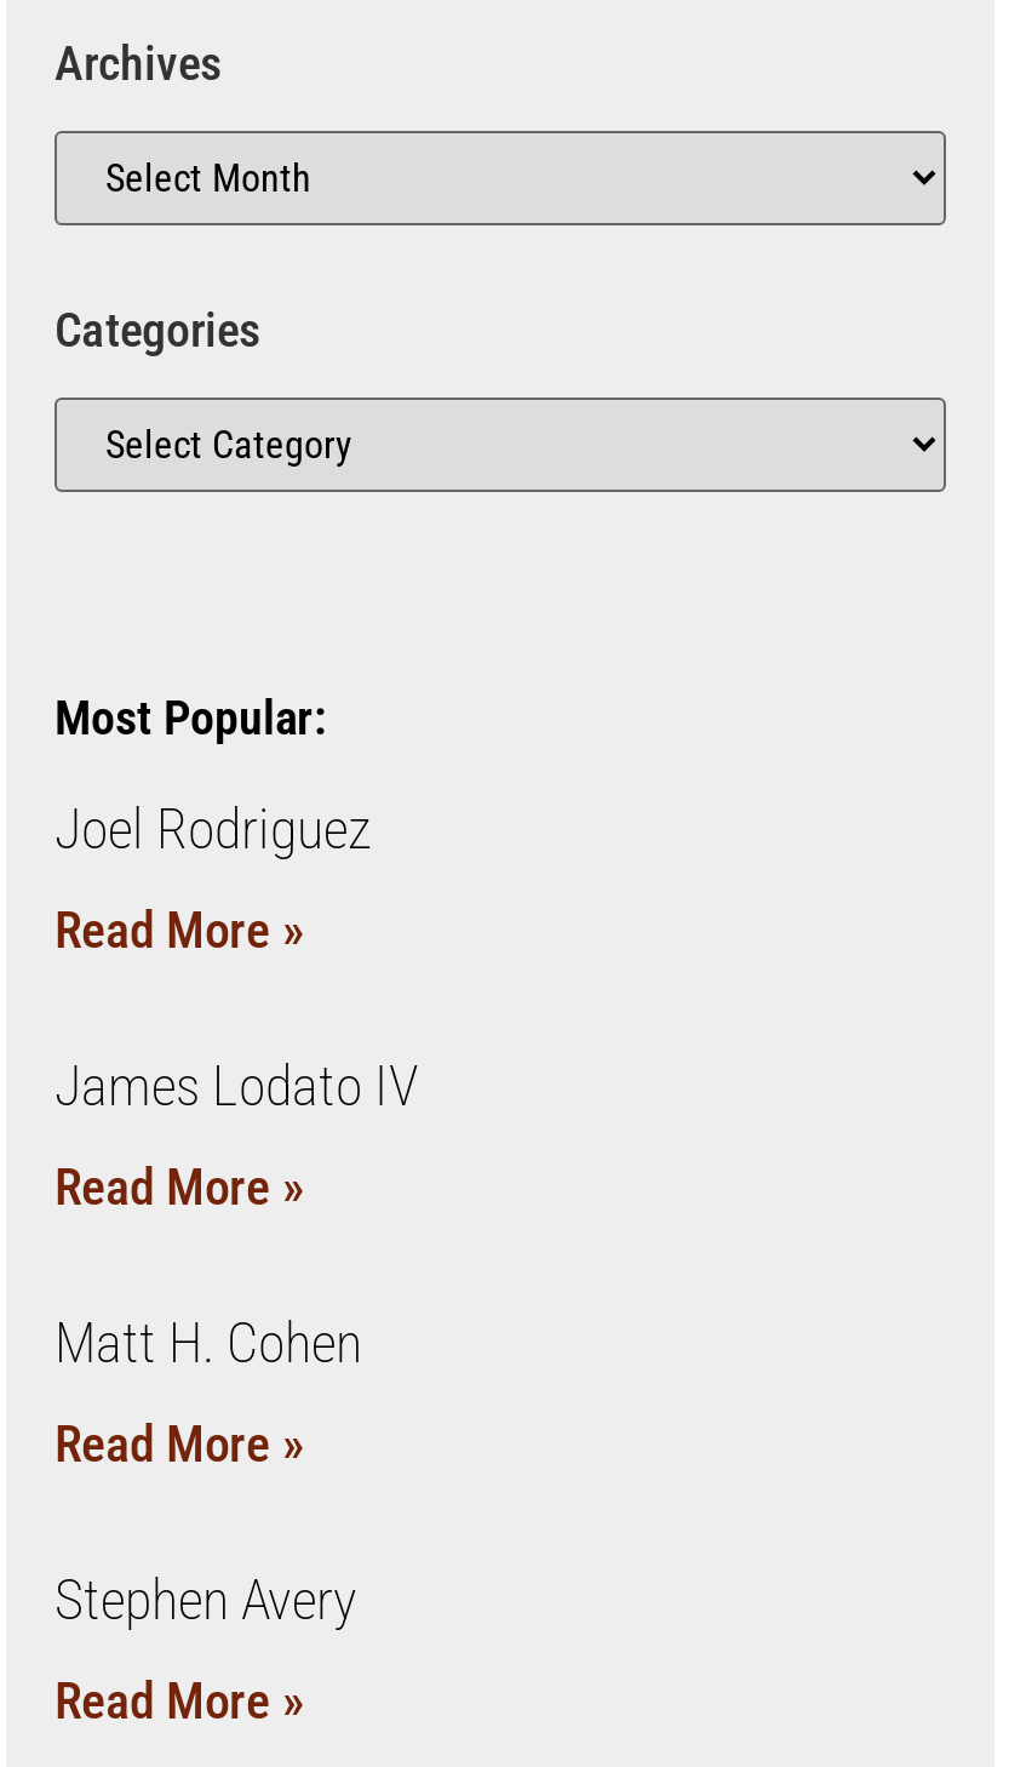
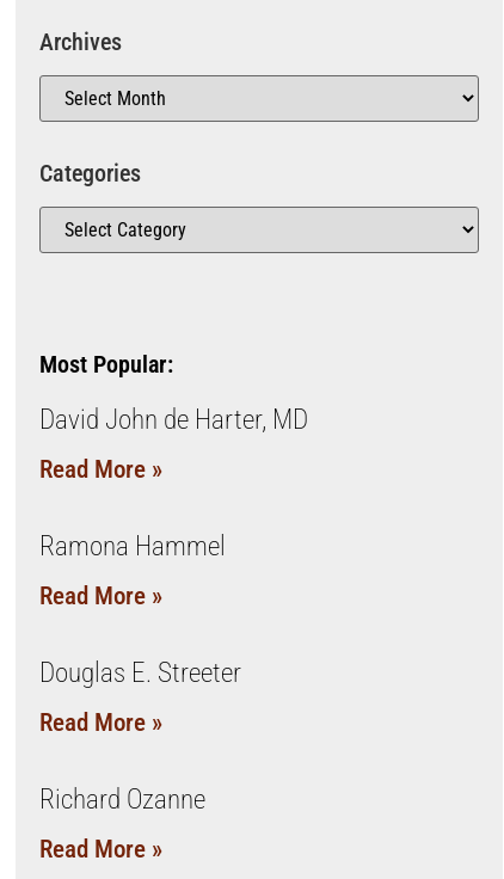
[55,797,372,863] Joel Rodriguez -> [39,404,308,436] David John de Harter, MD
[55,1054,418,1120] James Lodato IV -> [39,530,226,562] Ramona Hammel
[55,1311,362,1377] Matt H. Cohen -> [39,657,241,689] Douglas E. Streeter
[55,1568,357,1633] Stephen Avery -> [39,783,205,816] Richard Ozanne

